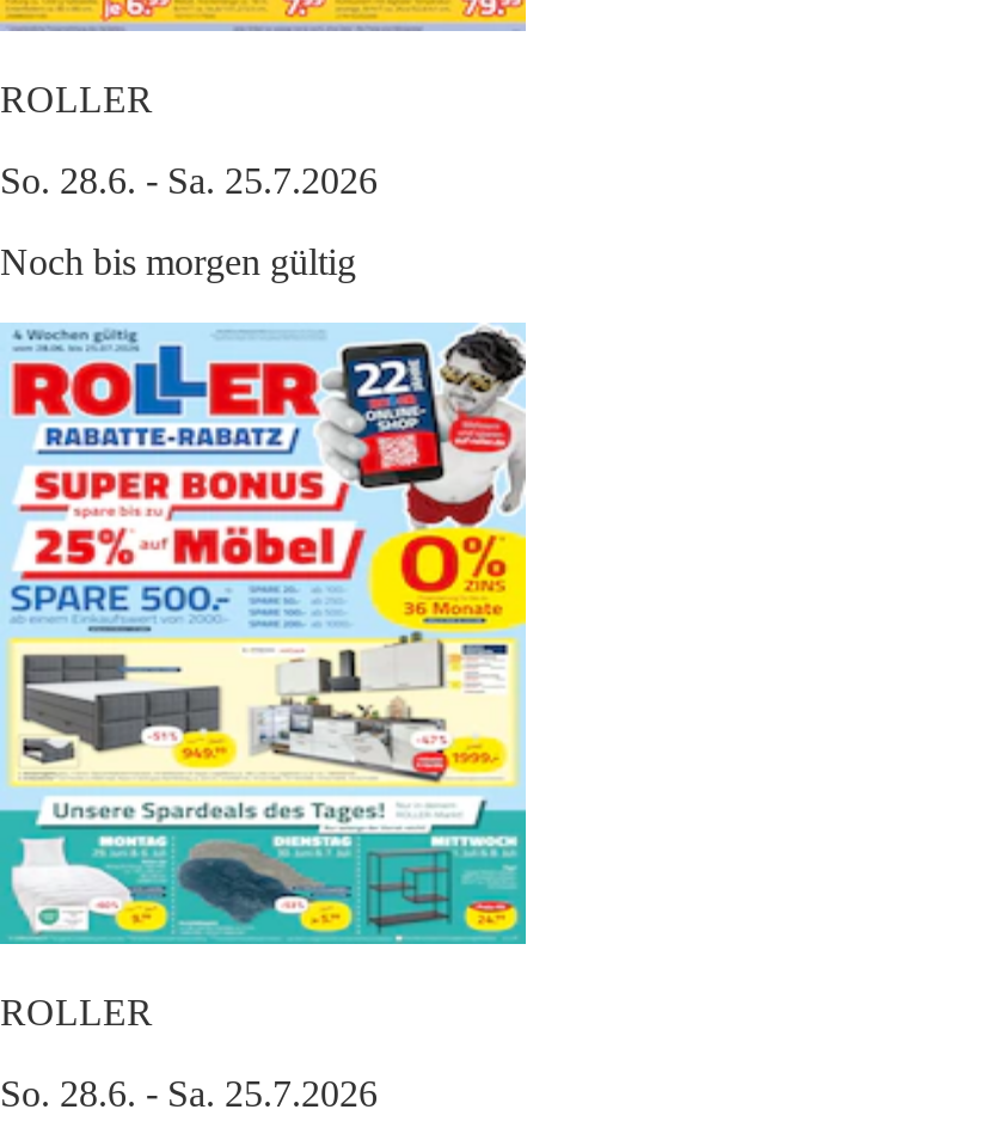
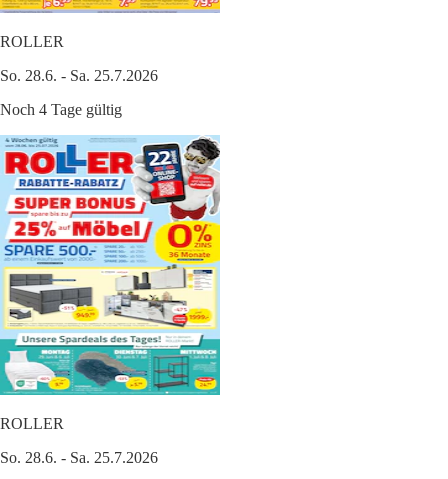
[0,242,356,283] Noch bis morgen gültig -> [0,101,122,118] Noch 4 Tage gültig

